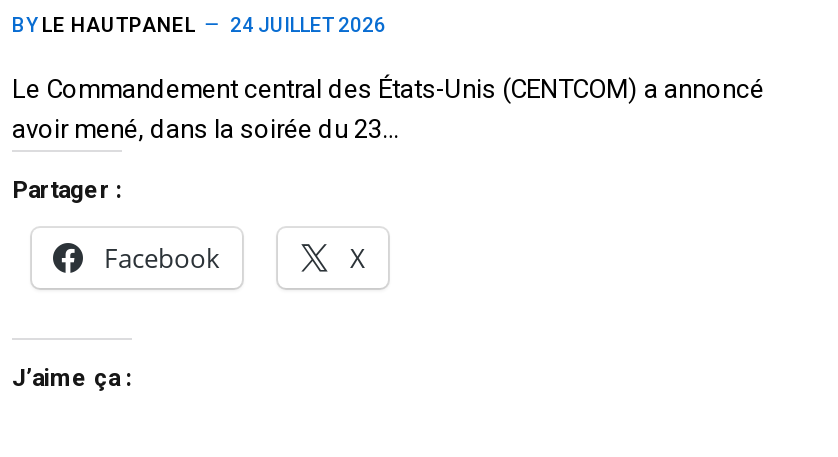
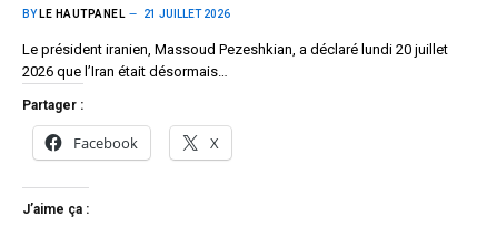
[12,13,386,35] BY LE HAUTPANEL 24 JUILLET 2026 -> [22,7,230,20] BY LE HAUTPANEL 21 JUILLET 2026
[12,73,764,143] Le Commandement central des États-Unis (CENTCOM) a annoncé | avoir mené, dans la soirée du 23… -> [22,41,448,79] Le président iranien, Massoud Pezeshkian, a déclaré lundi 20 juillet | 2026 que l’Iran était désormais…

